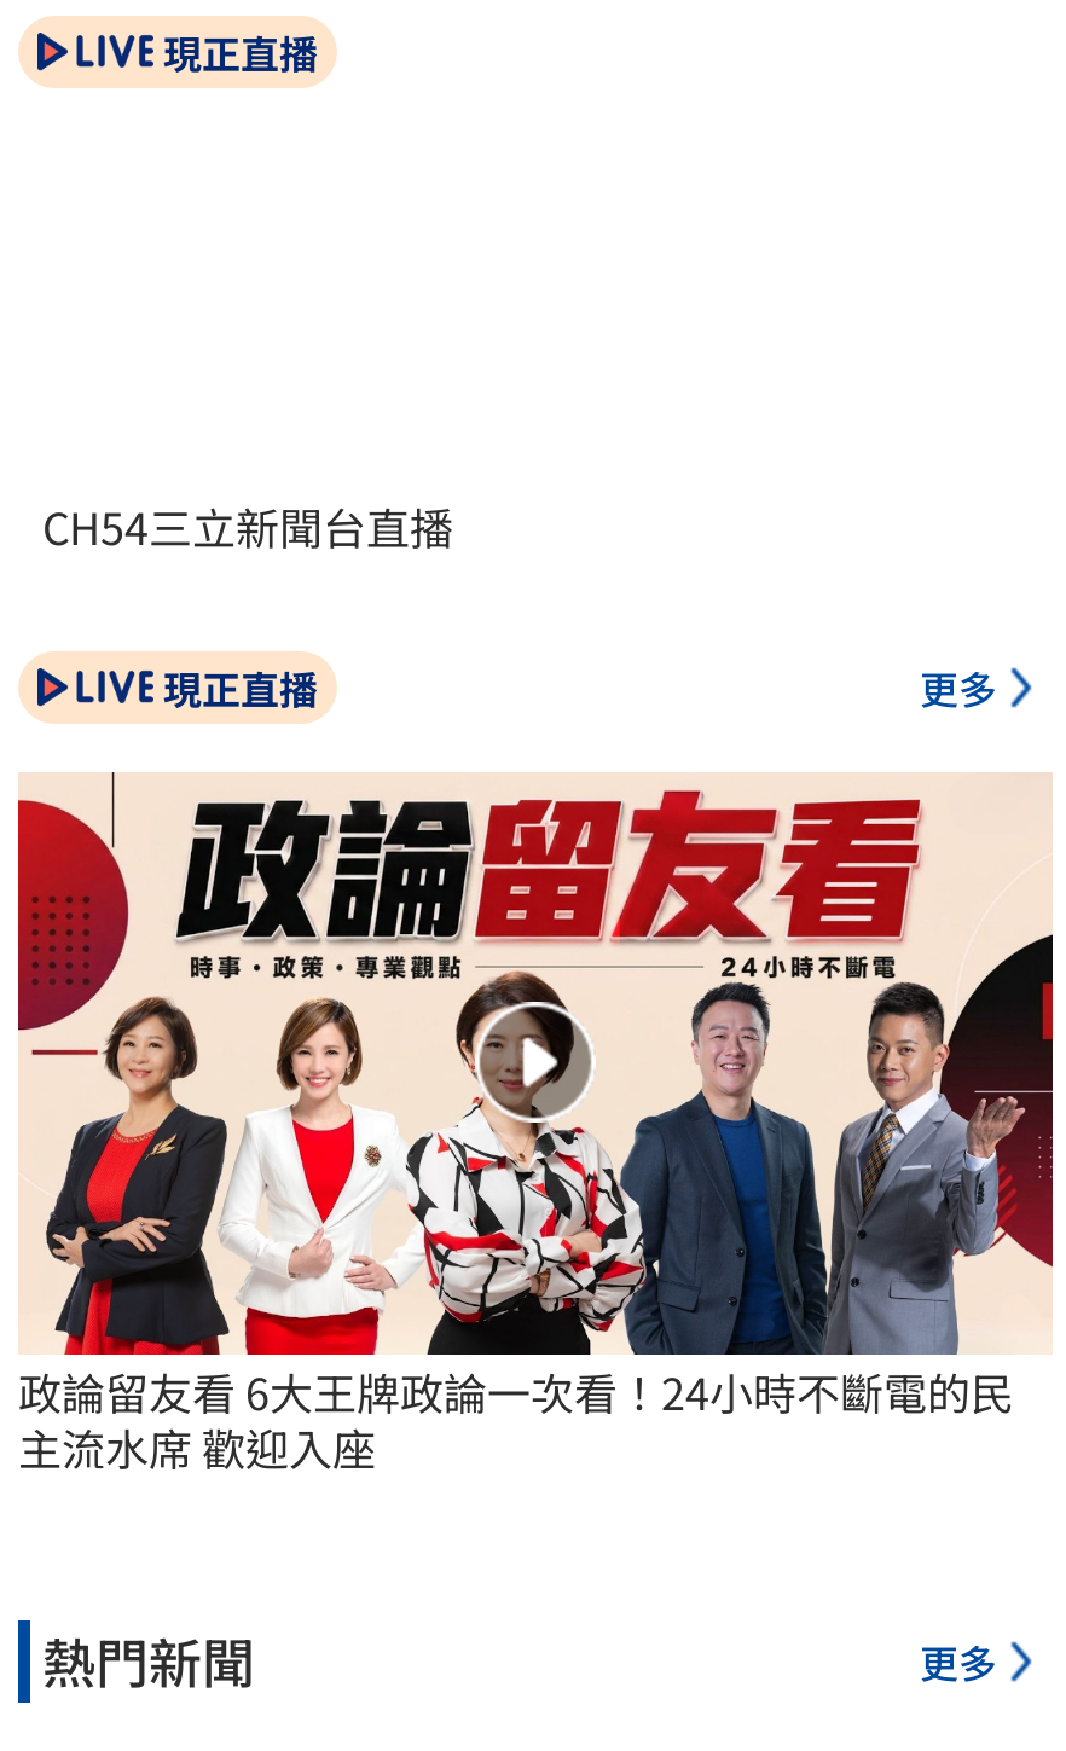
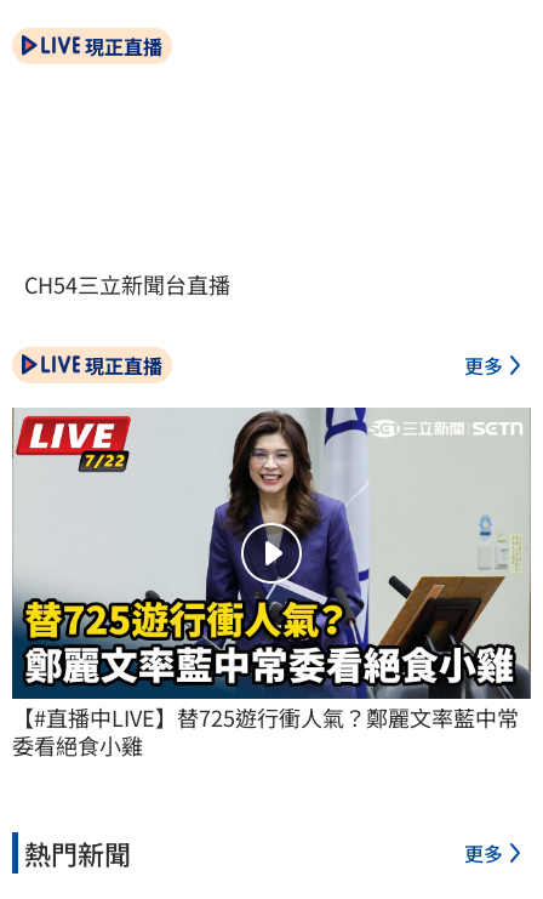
[16,773,1055,1477] [image] | 政論留友看 6大王牌政論一次看！24小時不斷電的民 | 主流水席 歡迎入座 -> [11,406,532,761] [image] | 【#直播中LIVE】替725遊行衝人氣？鄭麗文率藍中常 | 委看絕食小雞

